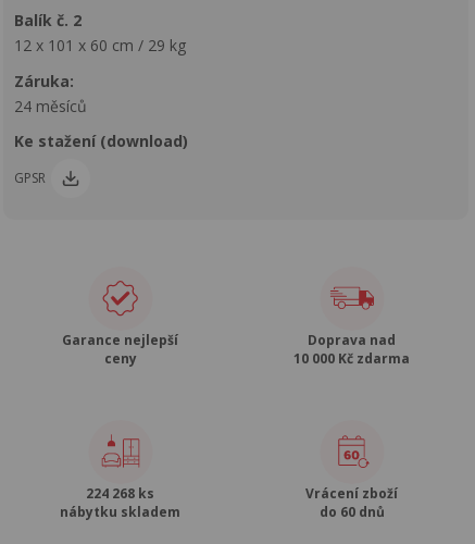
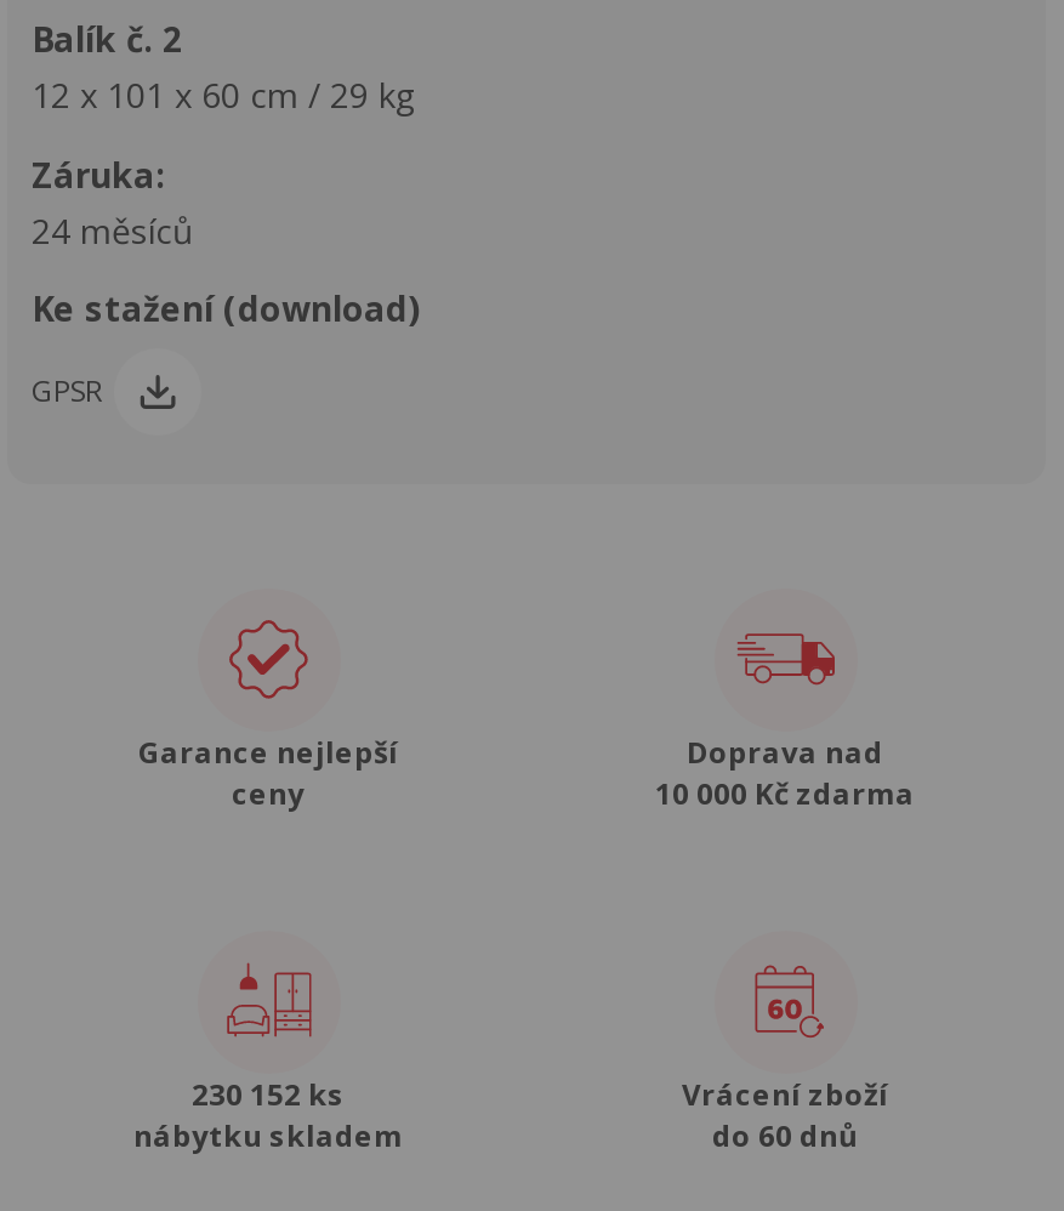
[86,484,154,503] 224 268 ks -> [192,1074,345,1115] 230 152 ks

